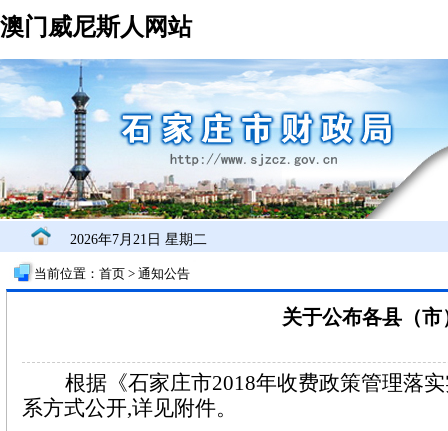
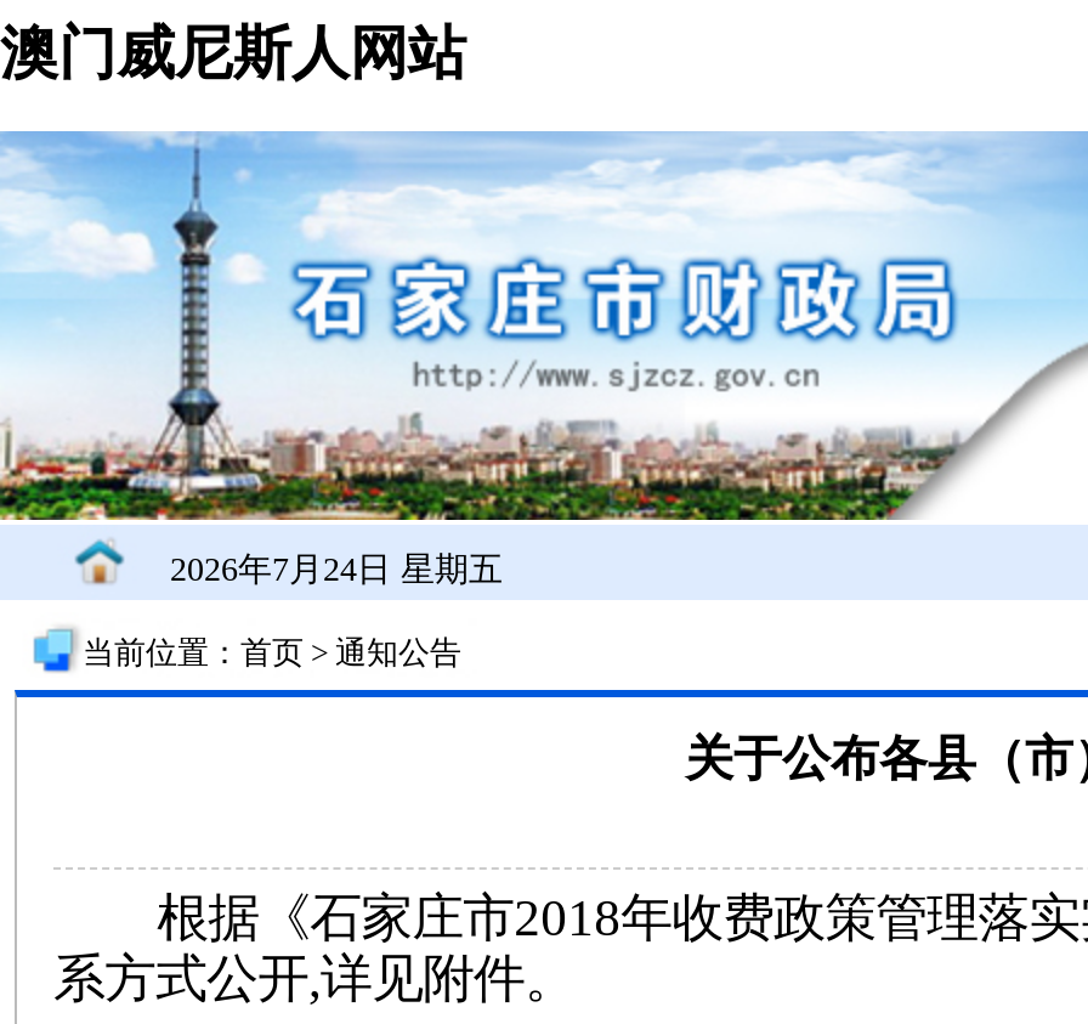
[70,232,207,247] 2026年7月21日 星期二 -> [170,552,503,588] 2026年7月24日 星期五

